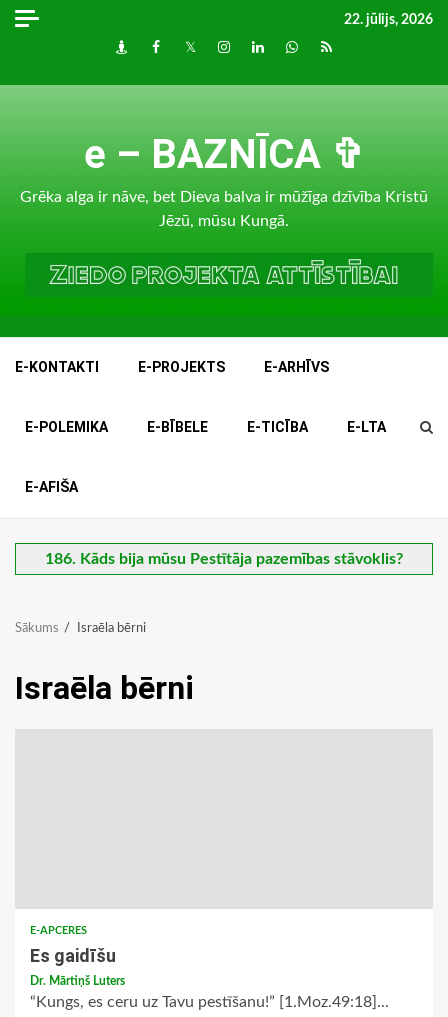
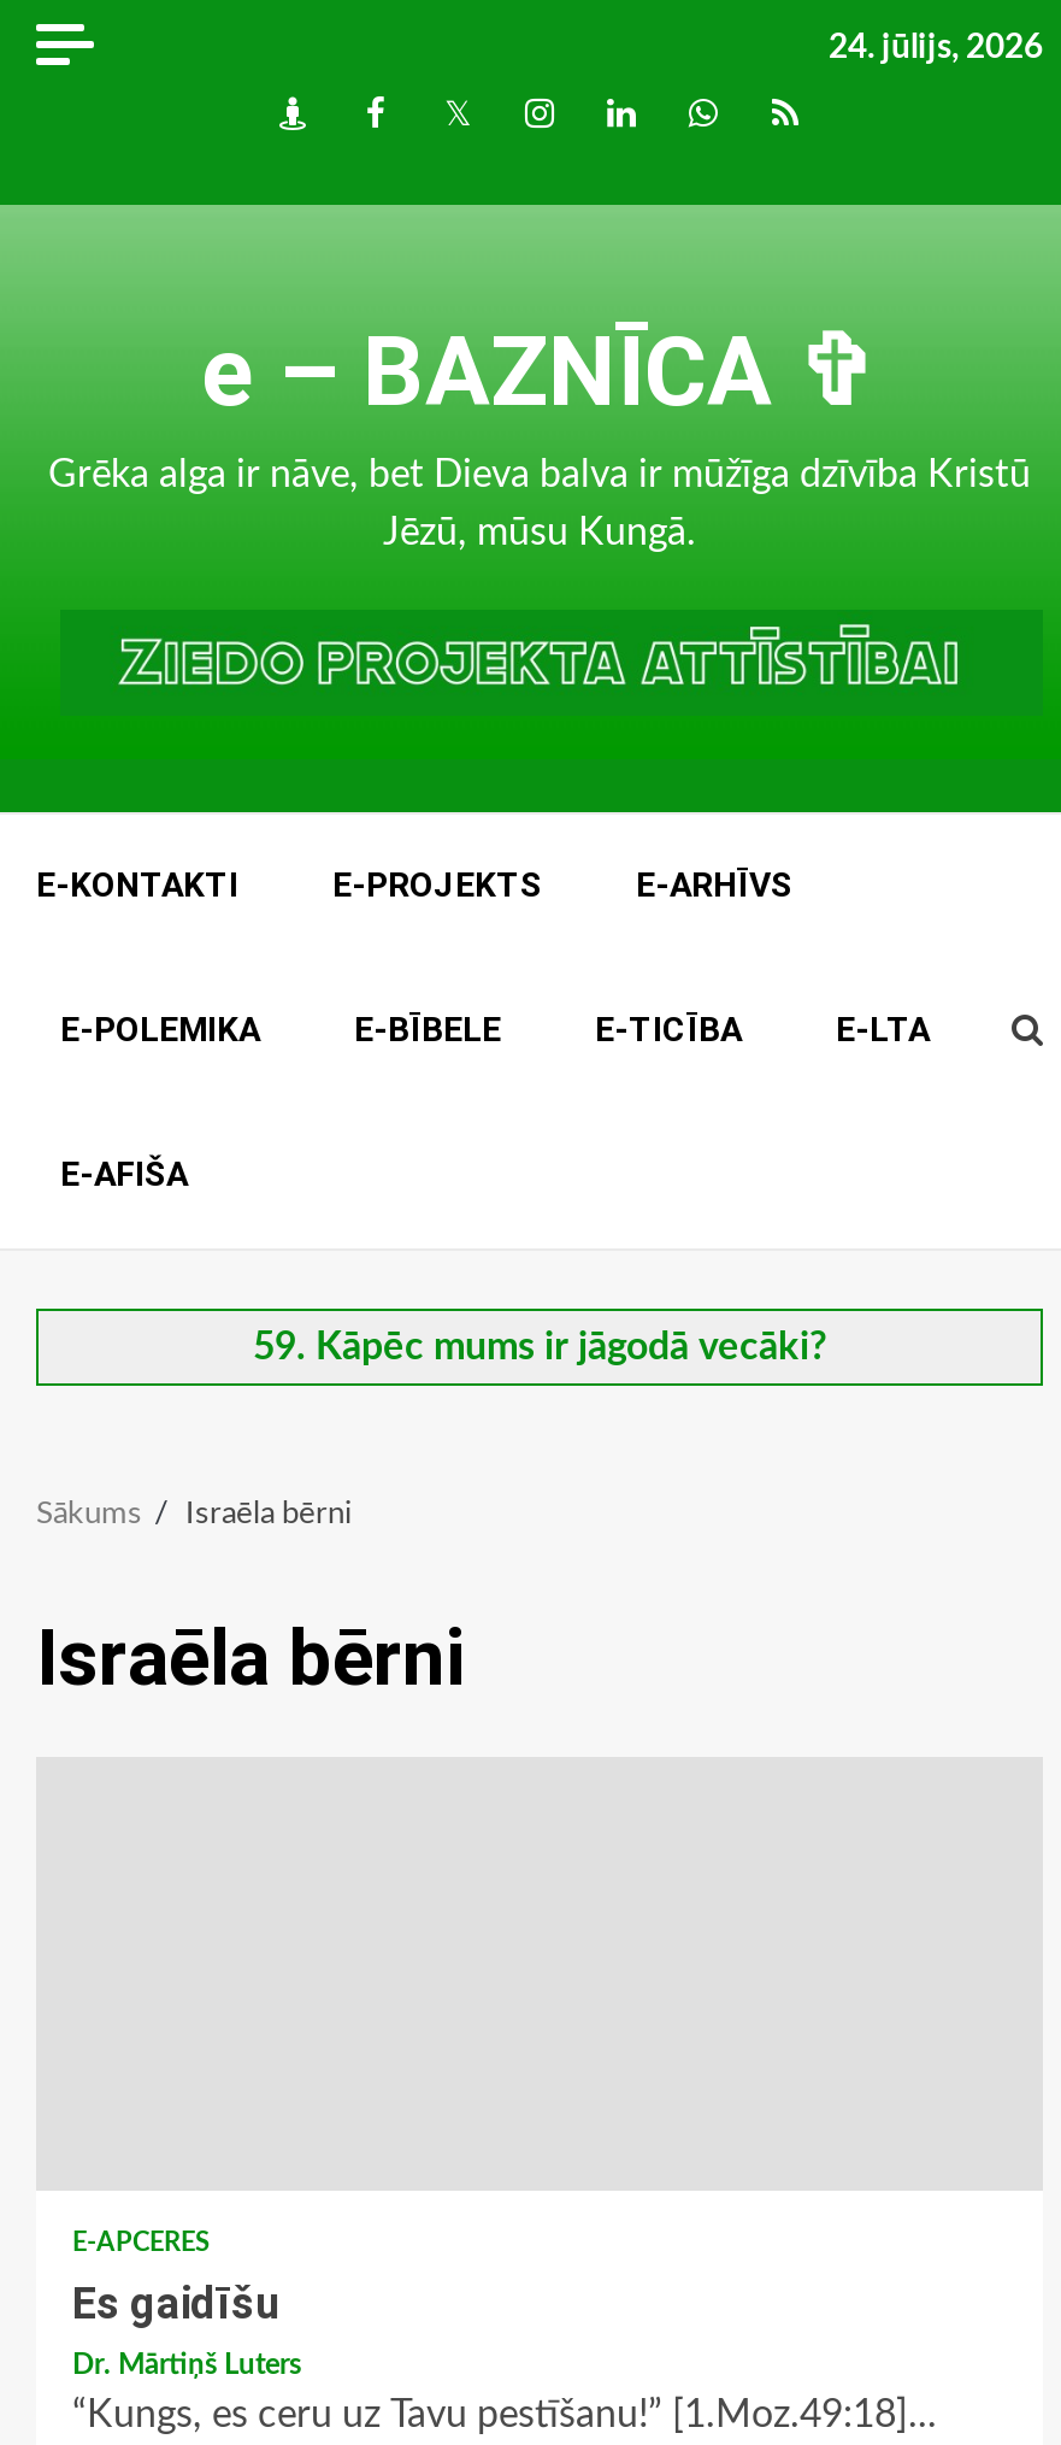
[344,13,433,27] 22. jūlijs, 2026 -> [829,31,1043,65] 24. jūlijs, 2026
[45,551,403,567] 186. Kāds bija mūsu Pestītāja pazemības stāvoklis? -> [253,1328,826,1366] 59. Kāpēc mums ir jāgodā vecāki?

